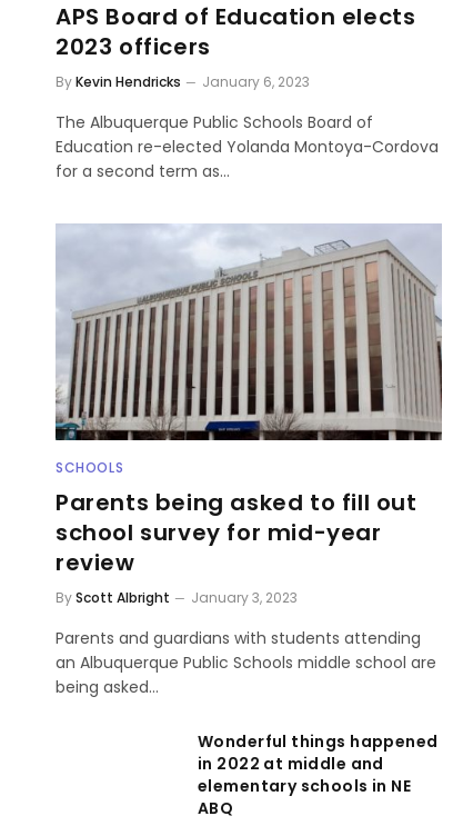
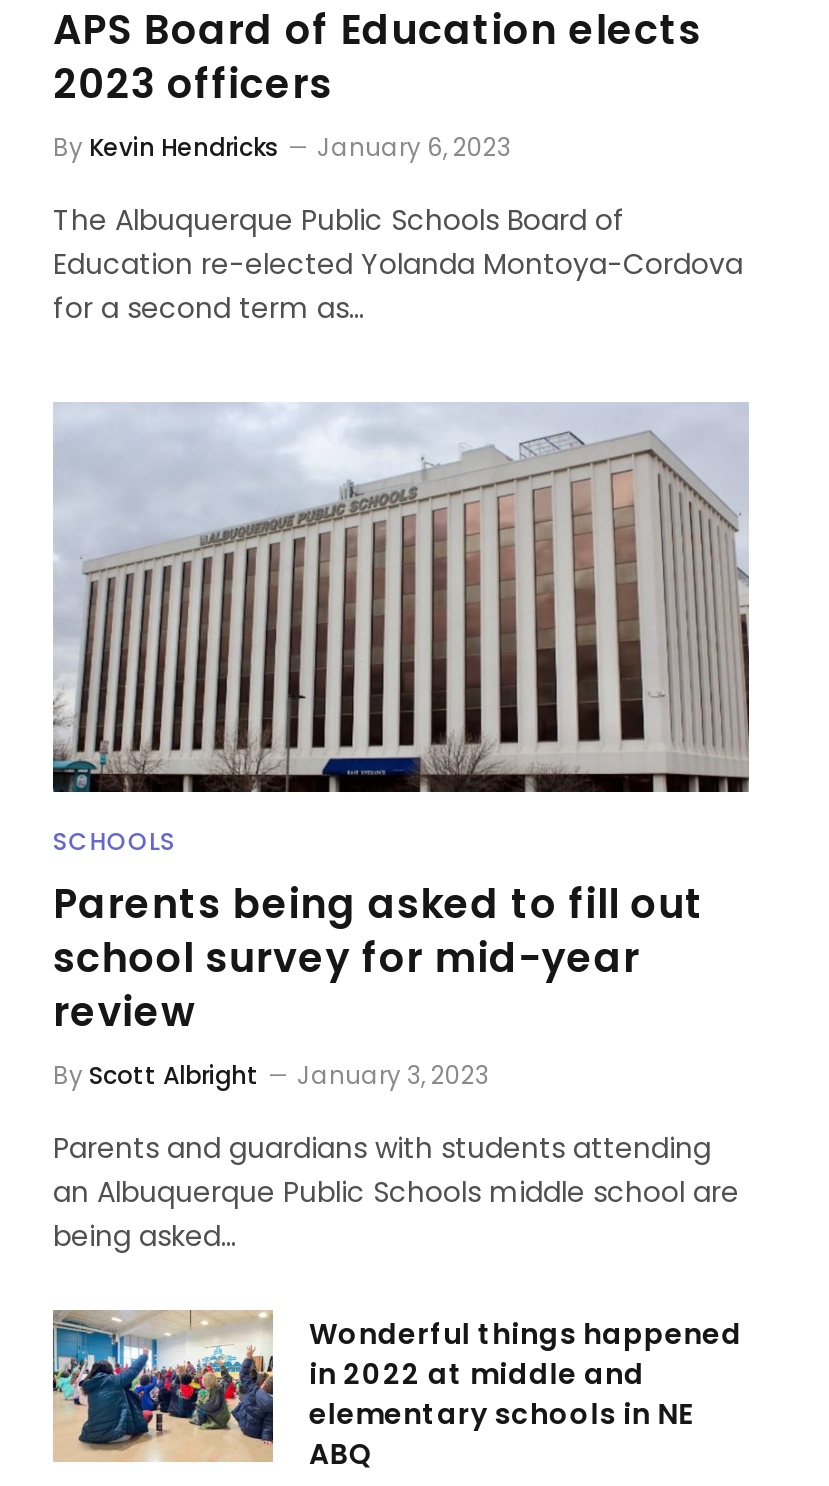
none -> [51,1308,275,1464] [image]

